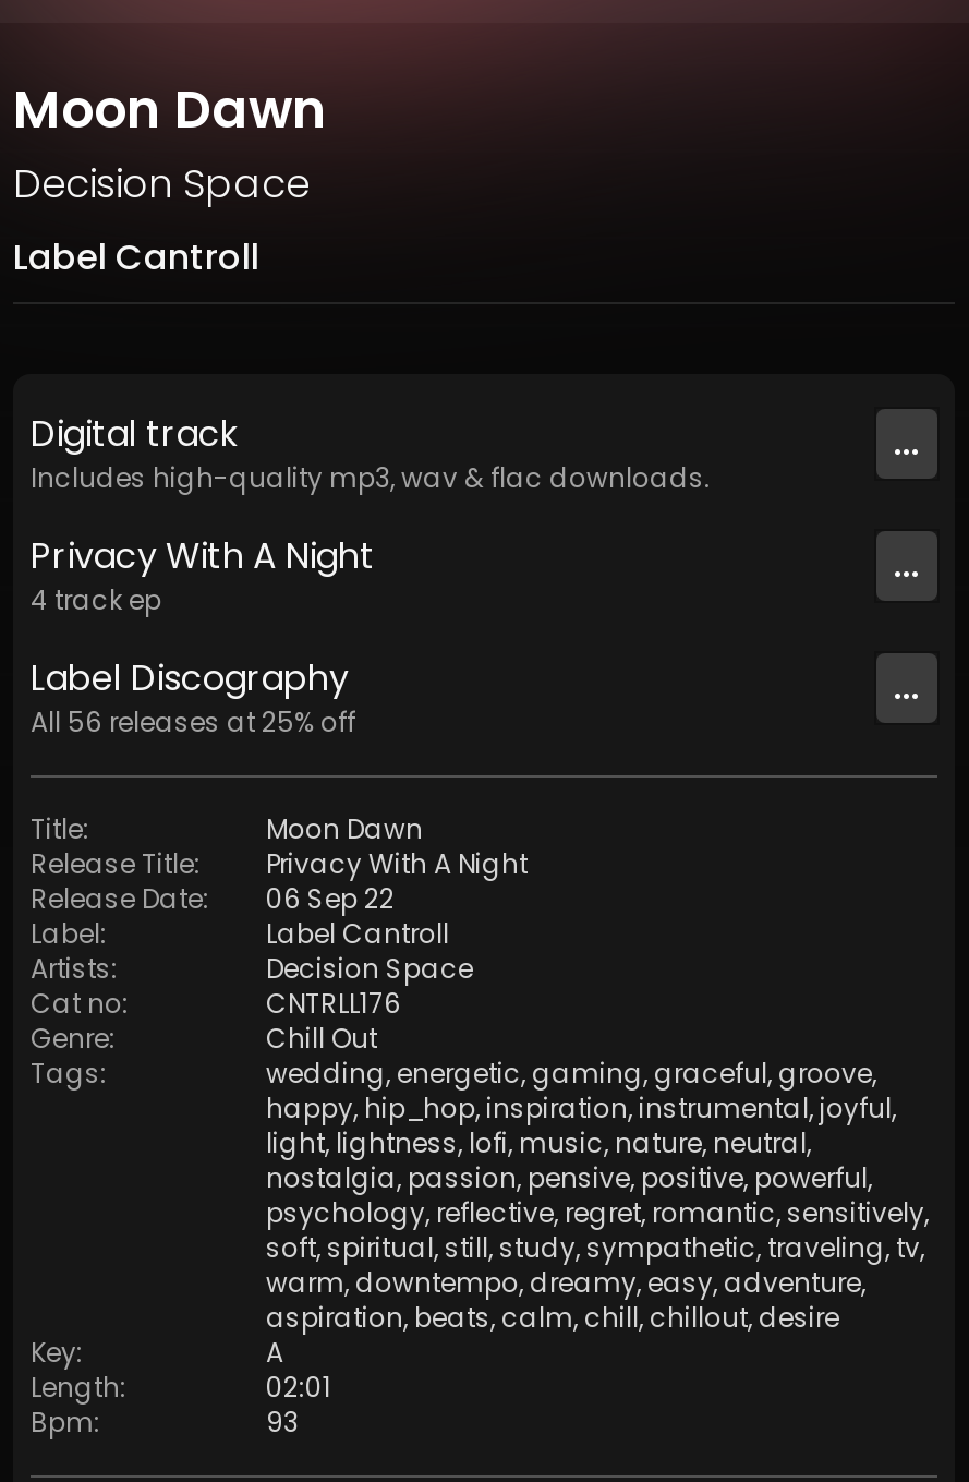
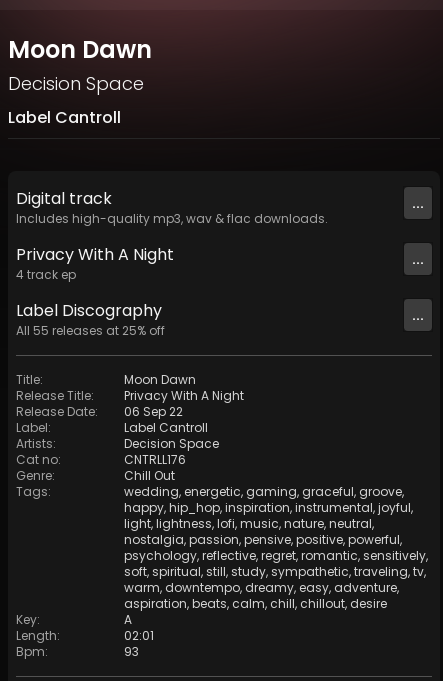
[31,704,355,741] All 56 releases at 25% off -> [16,322,165,339] All 55 releases at 25% off

